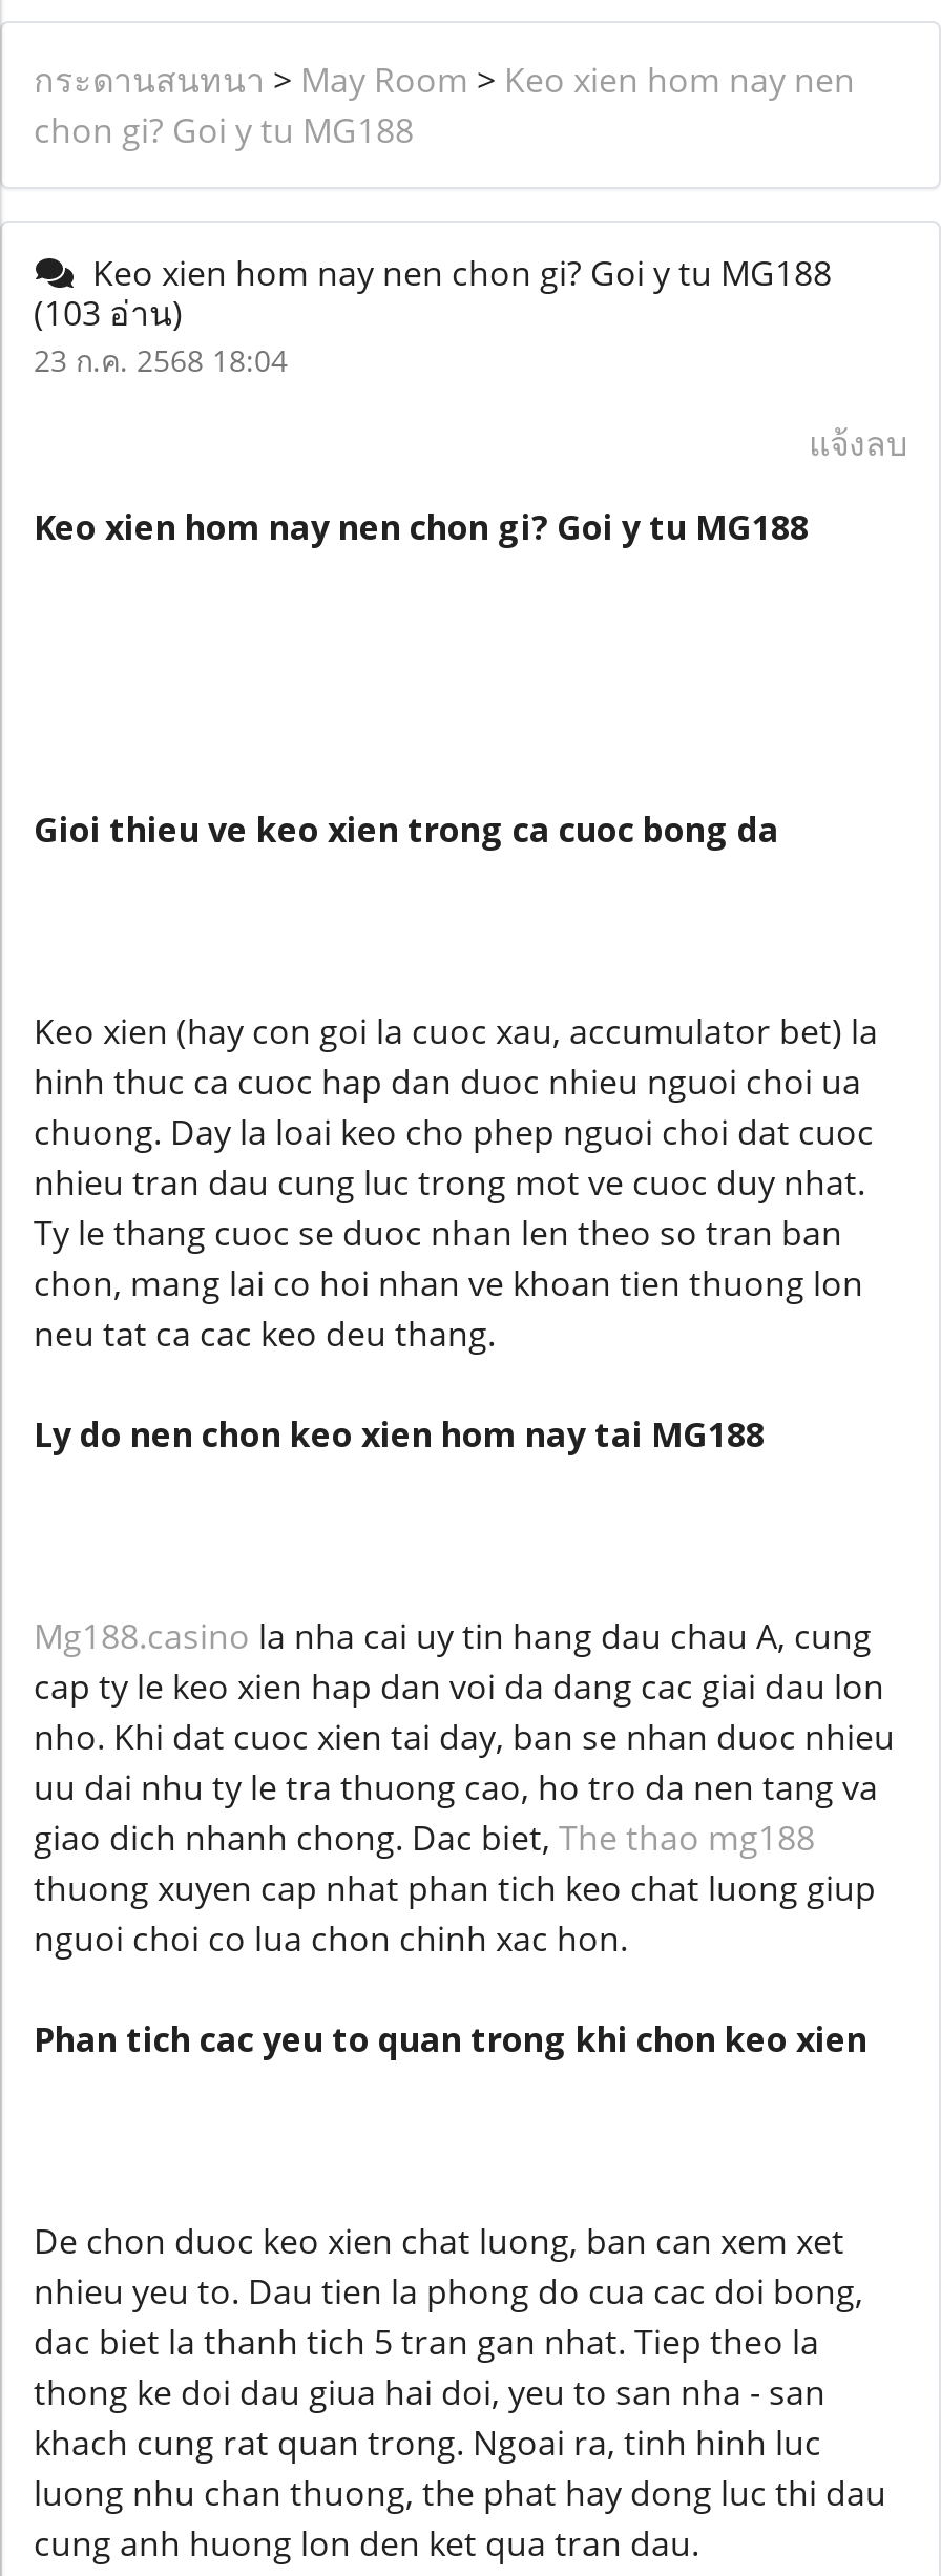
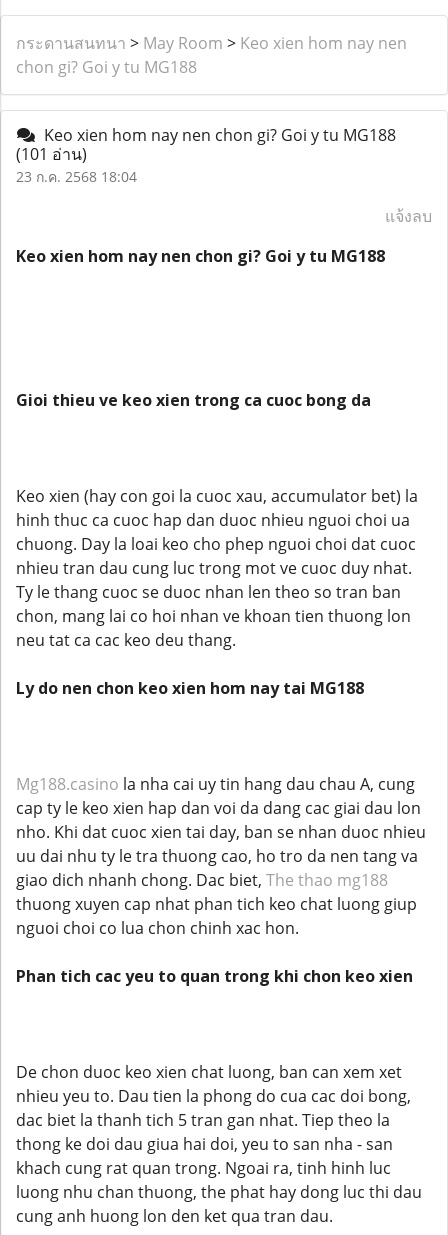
[34,290,183,336] (103 อ่าน) -> [16,143,87,165] (101 อ่าน)

